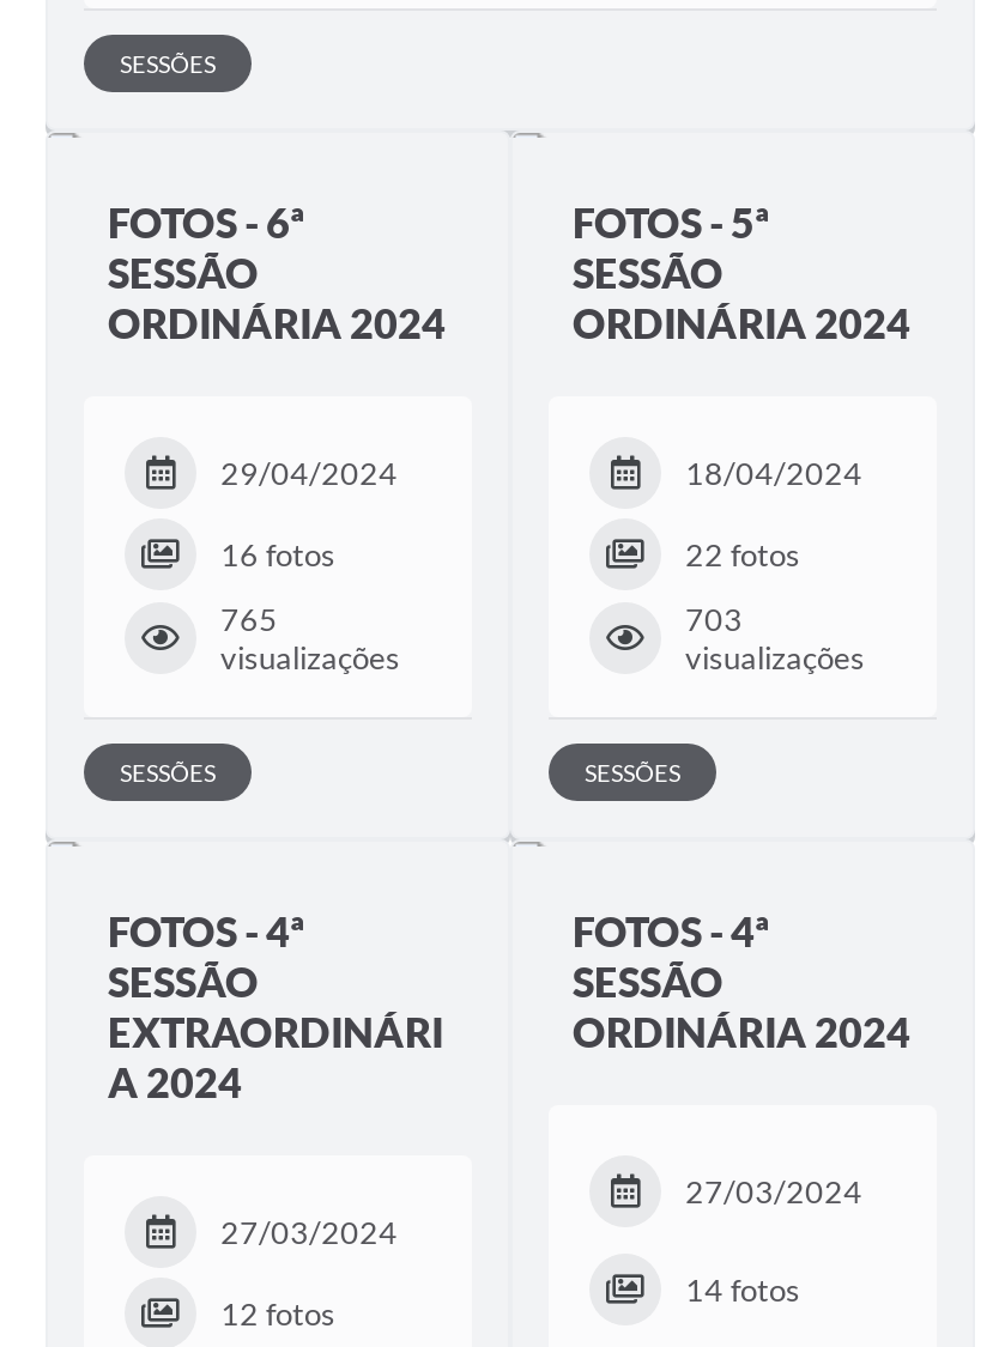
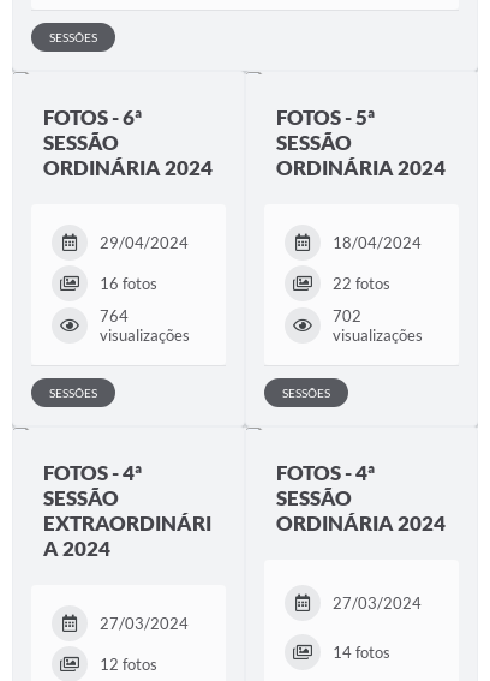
[220,600,278,639] 765 -> [100,307,129,326] 764
[685,600,743,639] 703 -> [333,307,361,326] 702

